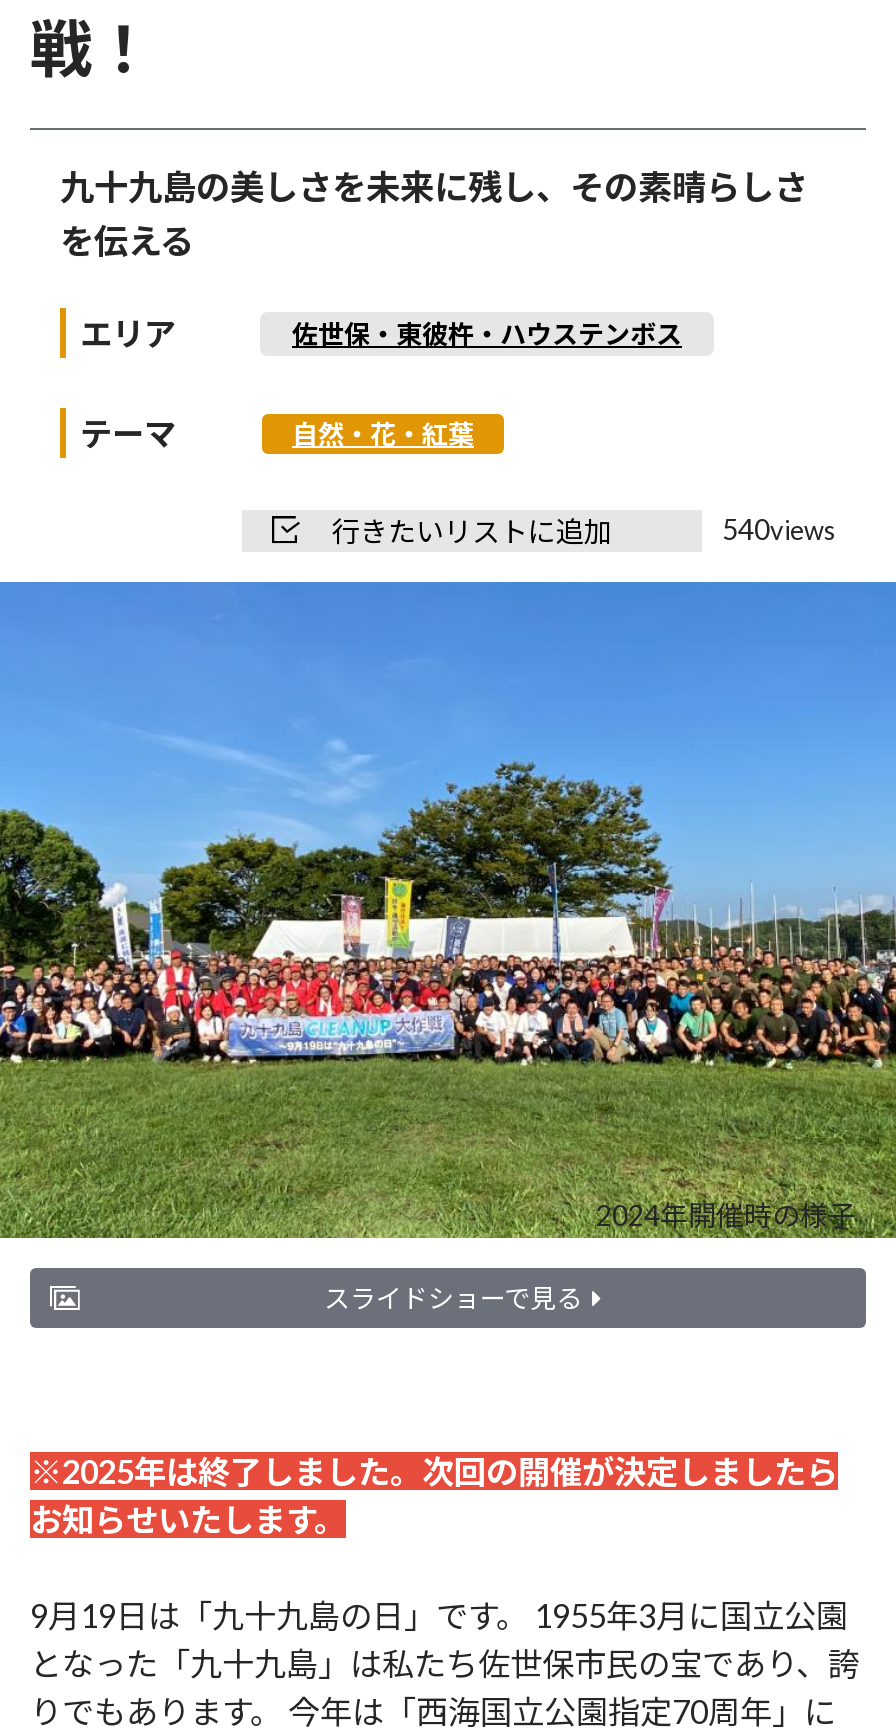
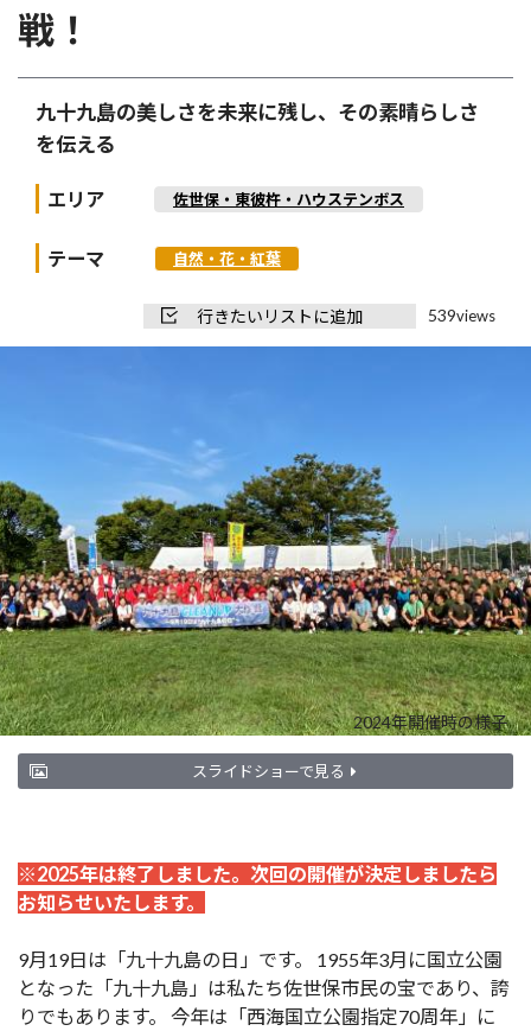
[722,512,836,546] 540views -> [428,305,495,325] 539views

